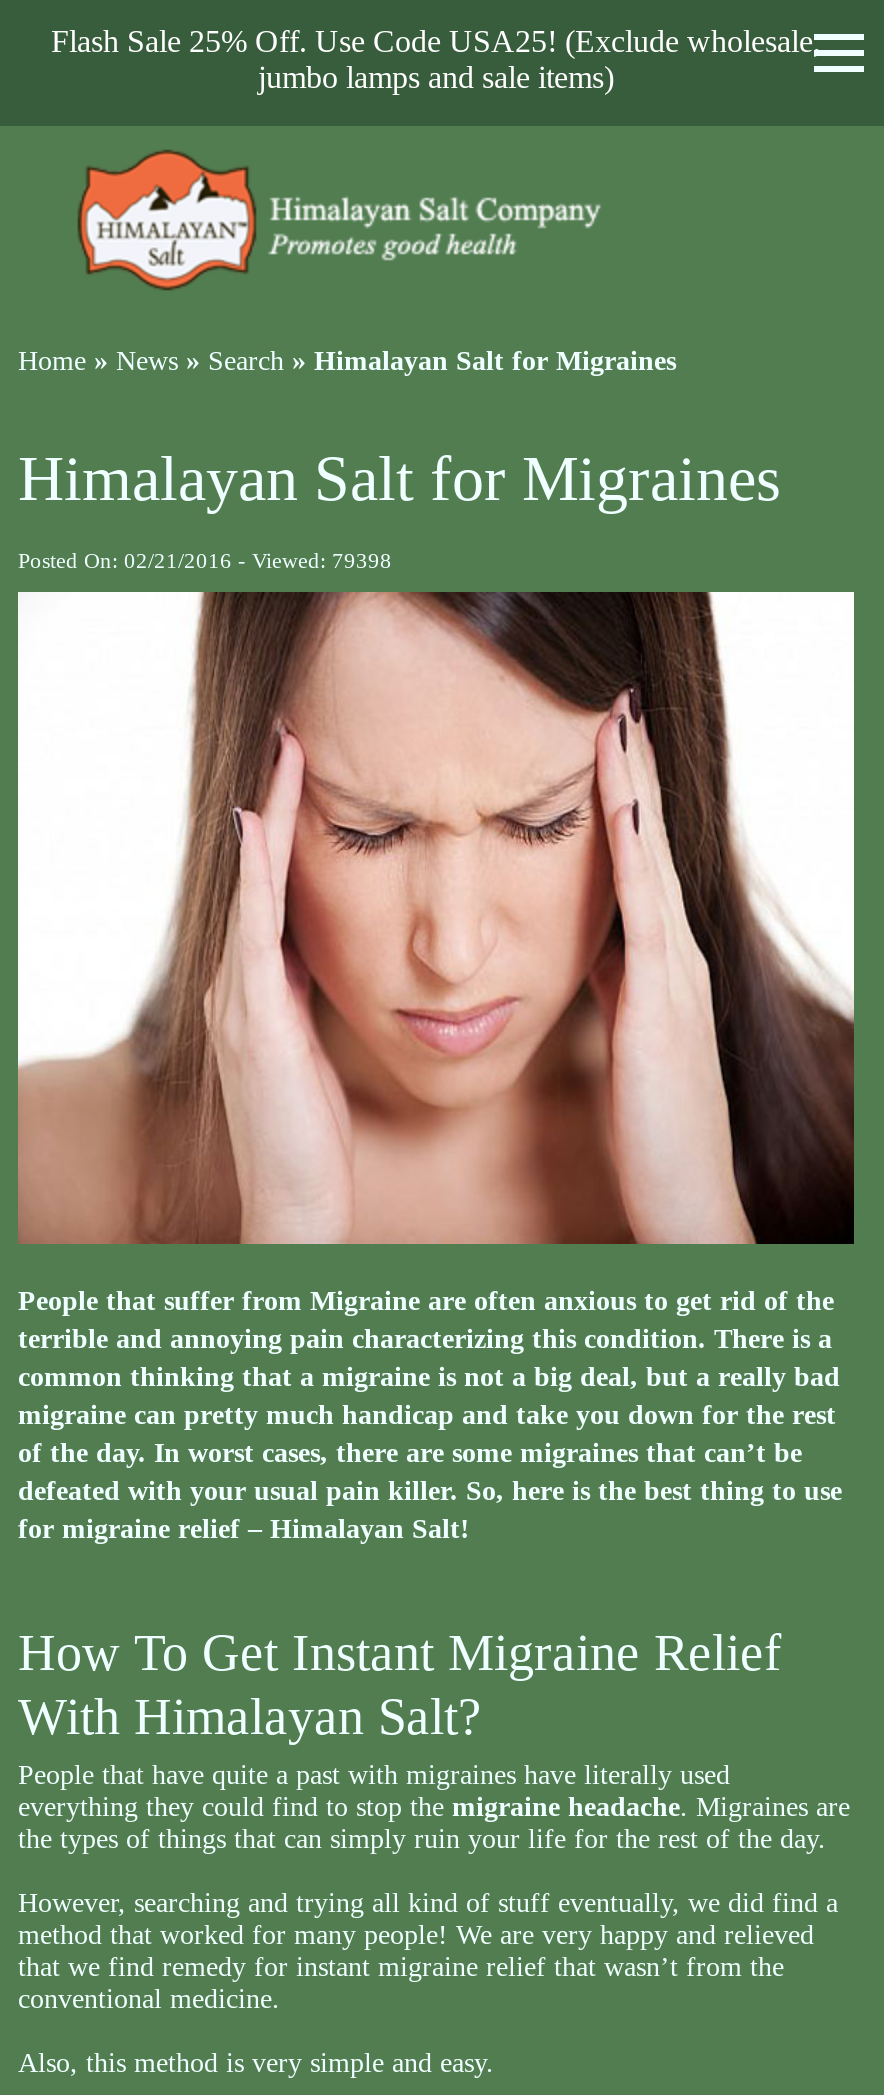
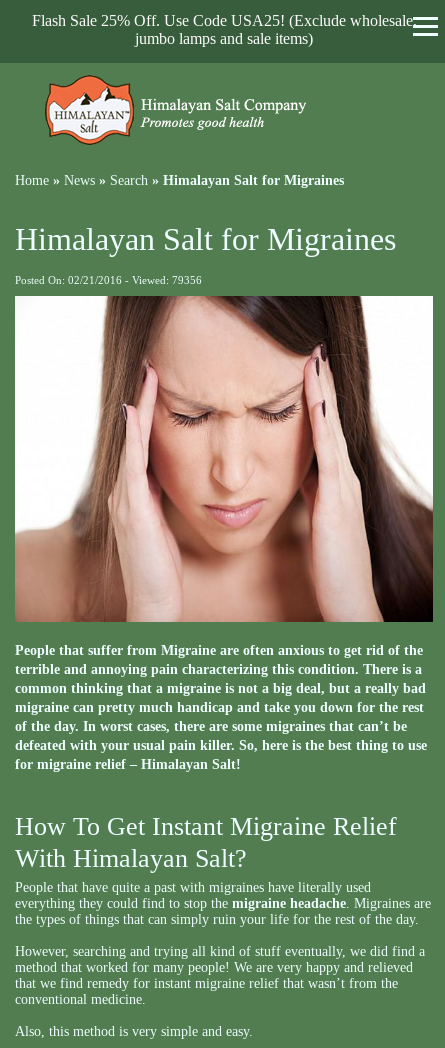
[18,548,392,572] Posted On: 02/21/2016 - Viewed: 79398 -> [15,274,202,286] Posted On: 02/21/2016 - Viewed: 79356

